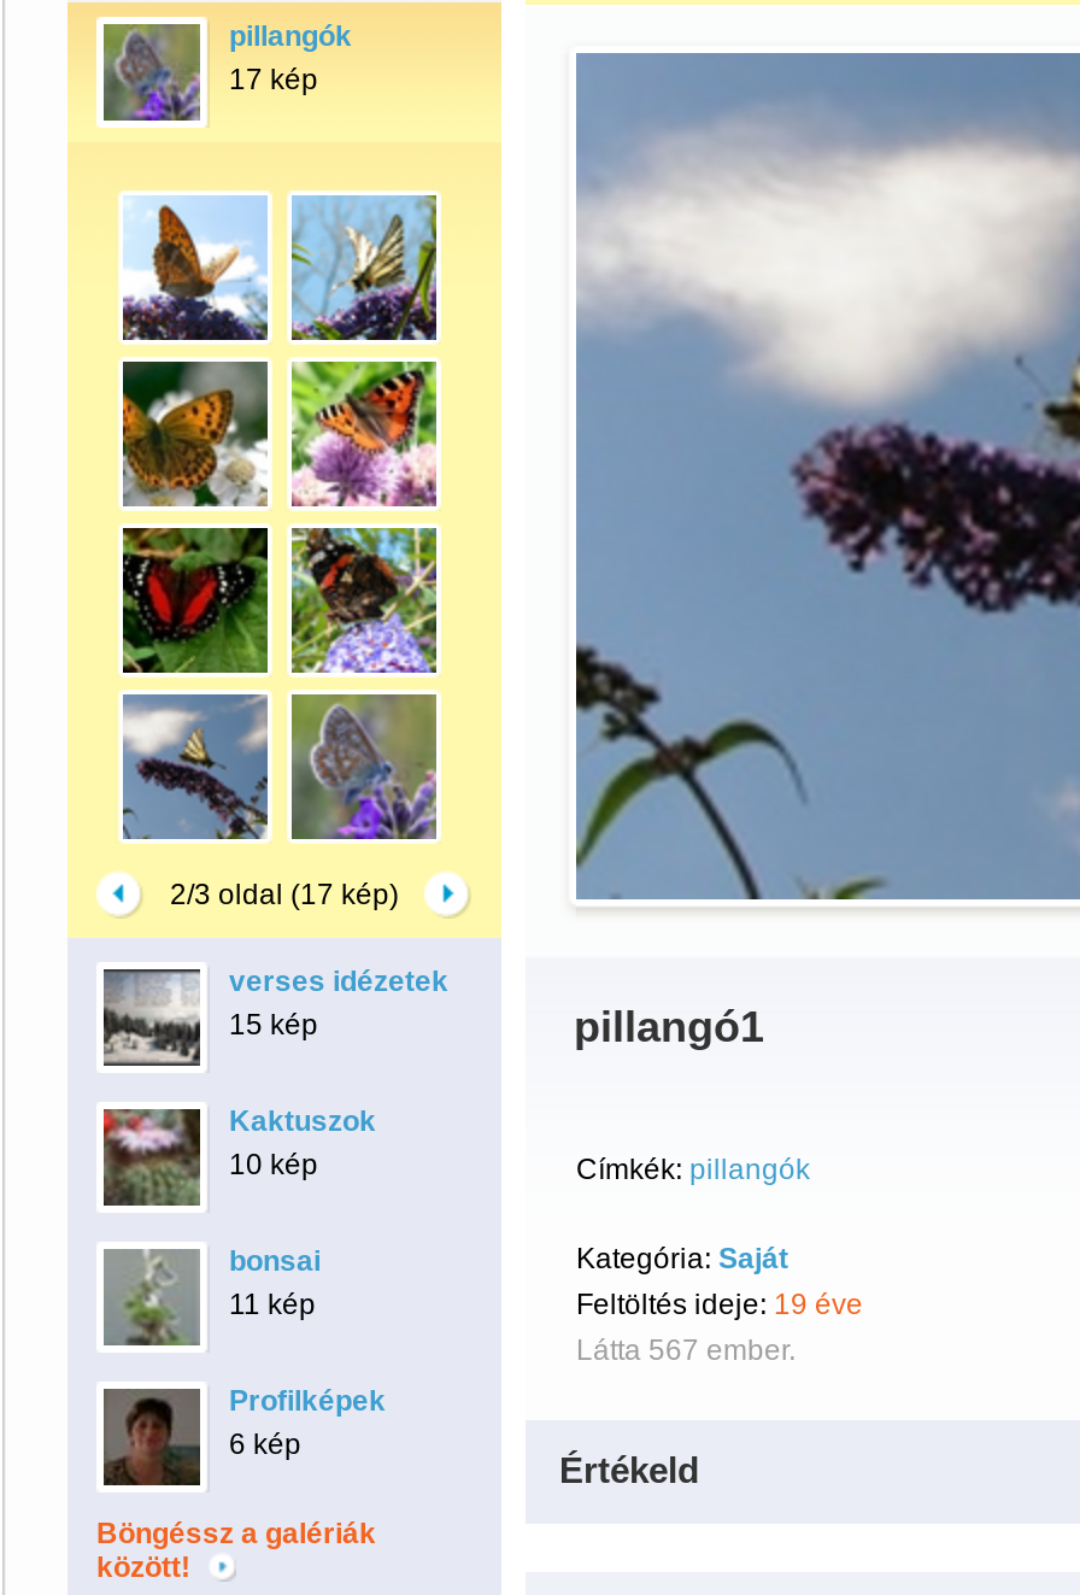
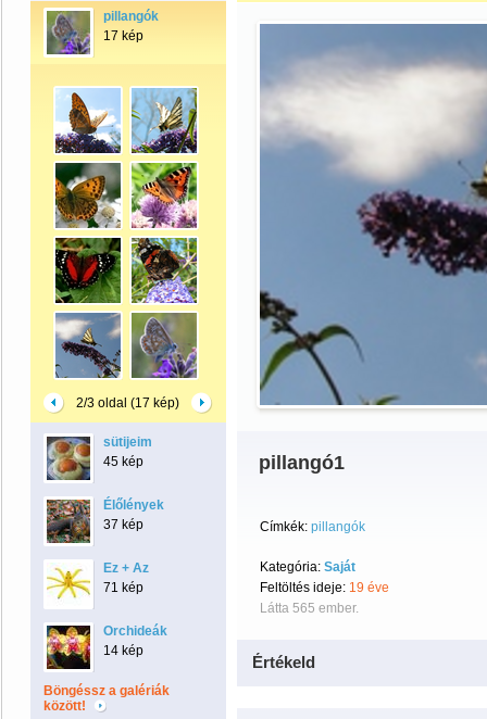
[101,964,448,1066] [image] | verses idézetek | 15 kép -> [46,434,152,480] [image] | sütijeim | 45 kép
[104,1104,376,1206] [image] | Kaktuszok | 10 kép -> [47,497,164,543] [image] | Élőlények | 37 kép
[101,1244,321,1348] [image] | bonsai | 11 kép -> [47,560,149,606] [image] | Ez + Az | 71 kép
[576,1333,796,1367] Látta 567 ember. -> [260,601,359,616] Látta 565 ember.
[104,1384,386,1485] [image] | Profilképek | 6 kép -> [47,623,167,669] [image] | Orchideák | 14 kép

